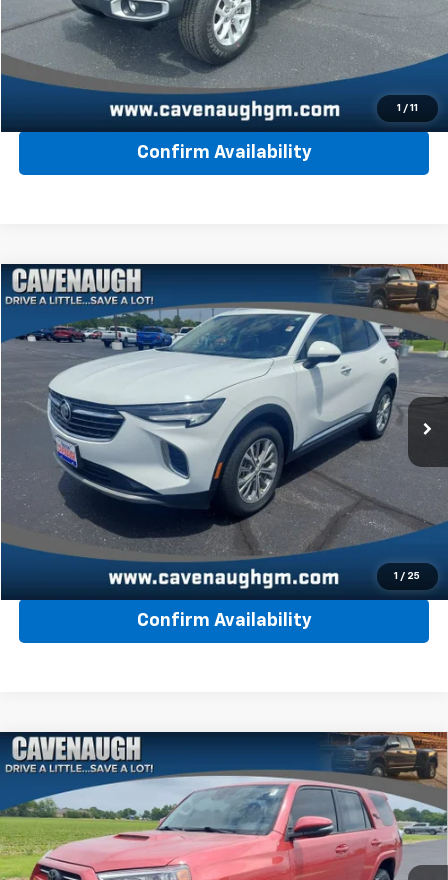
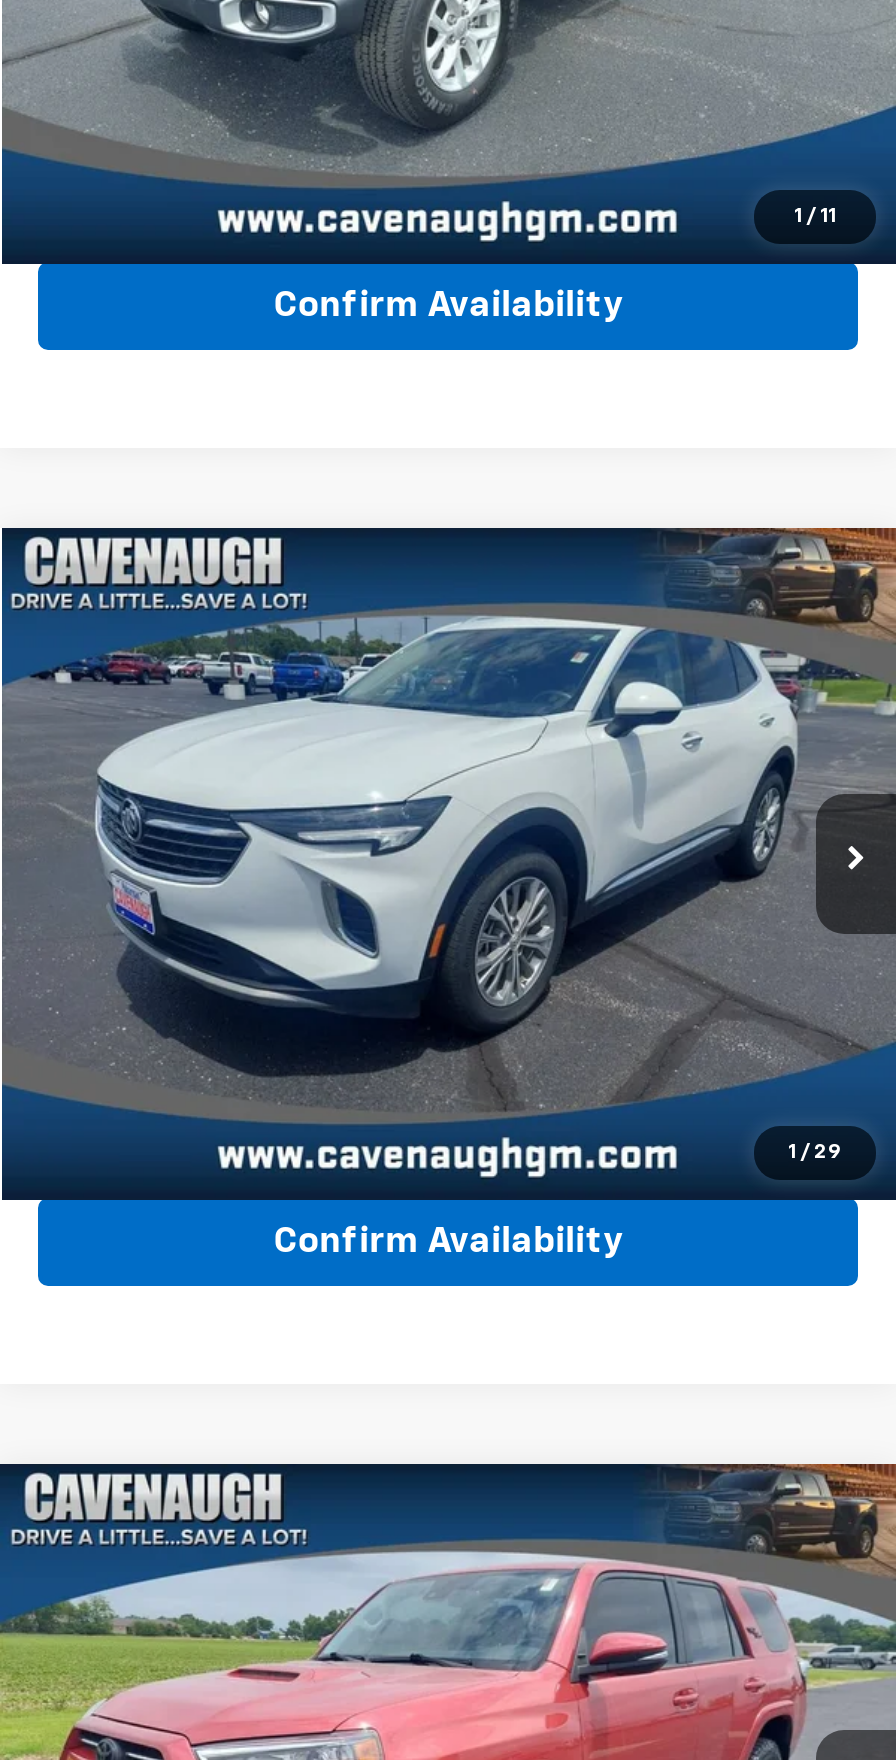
[394,571,420,581] 1 / 25 -> [788,1142,842,1162] 1 / 29

